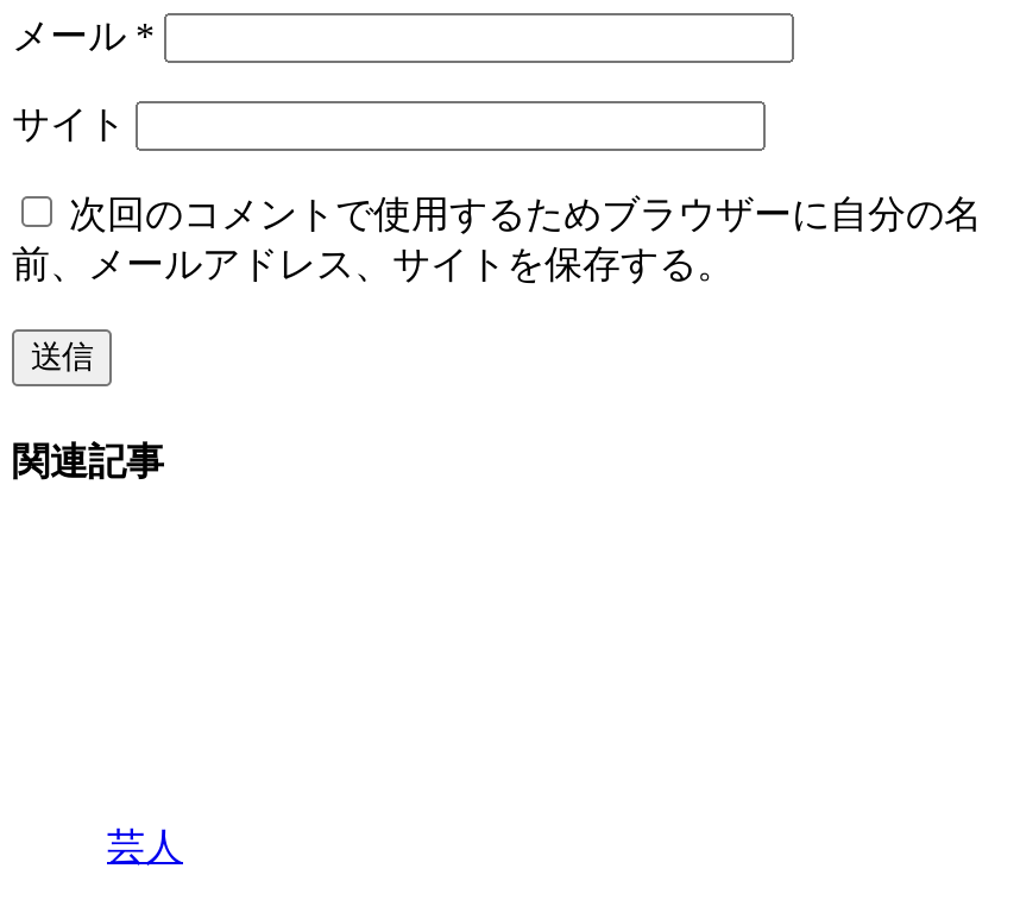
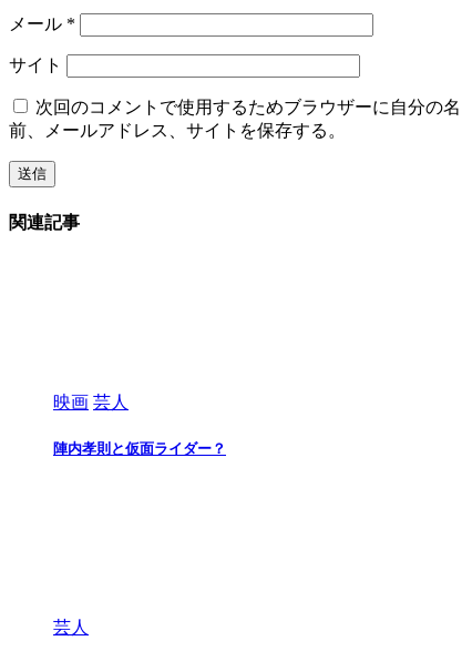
none -> [53,392,226,457] 映画 芸人 | 陣内孝則と仮面ライダー？

